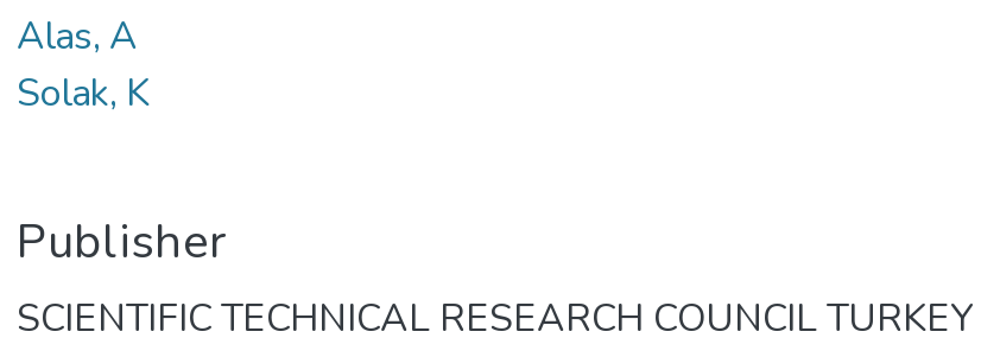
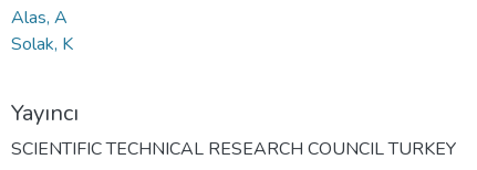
[17,209,228,274] Publisher -> [11,98,79,128] Yayıncı

